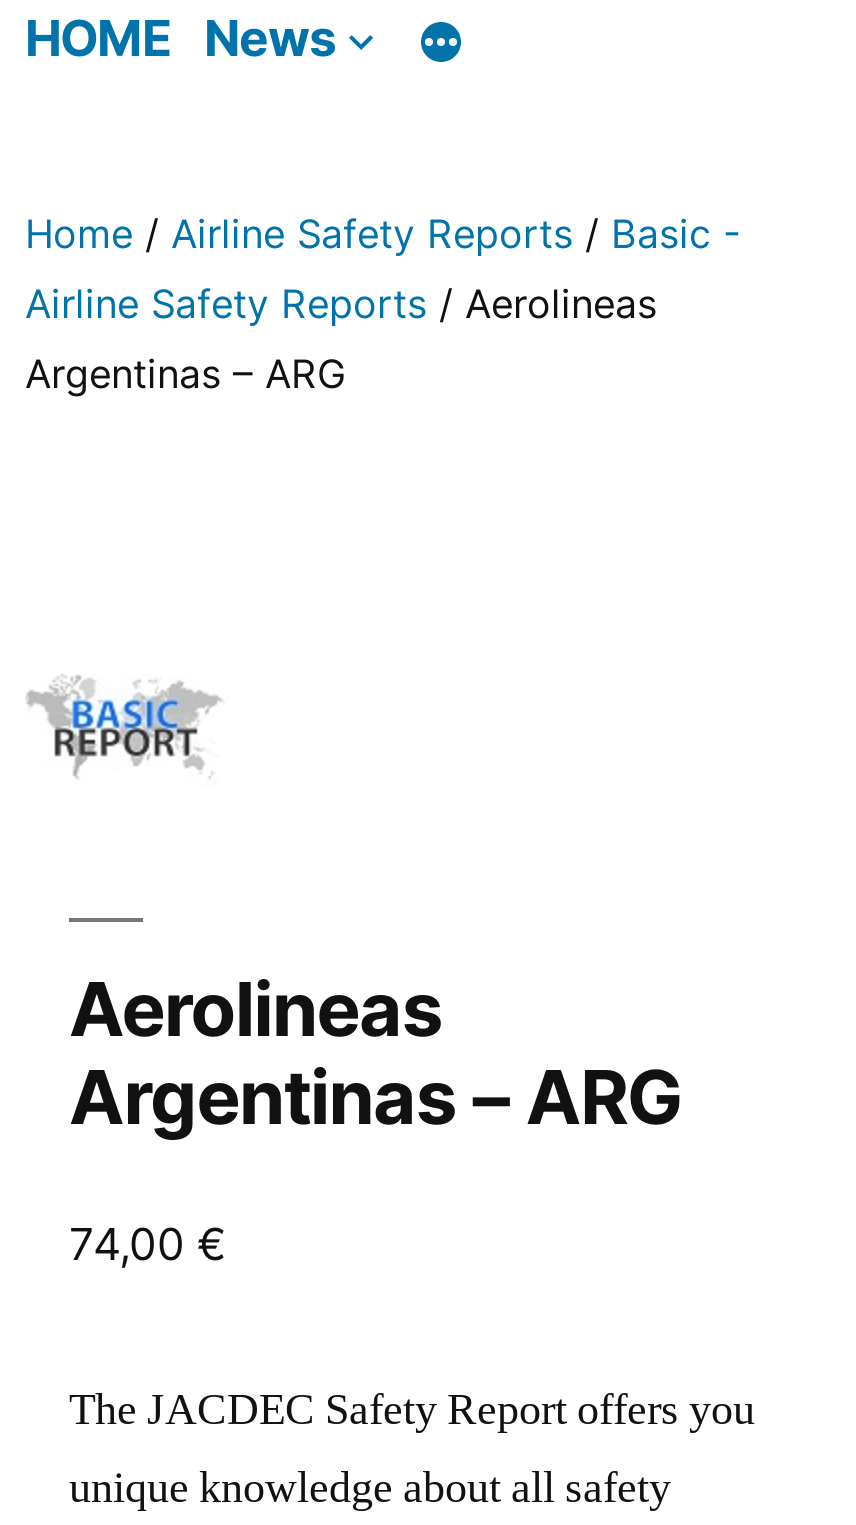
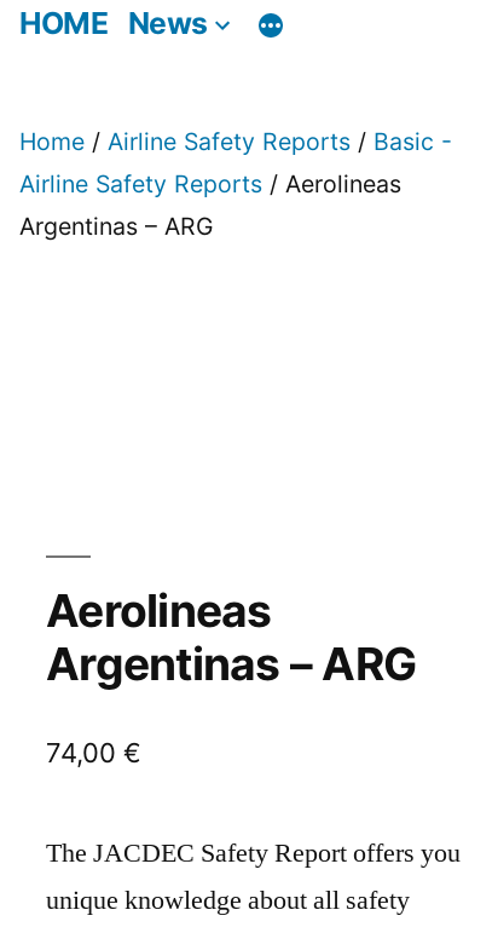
[27,676,221,778] [image] -> none

